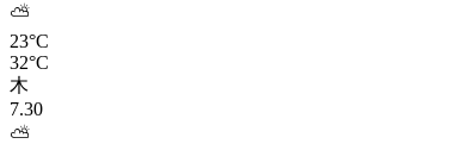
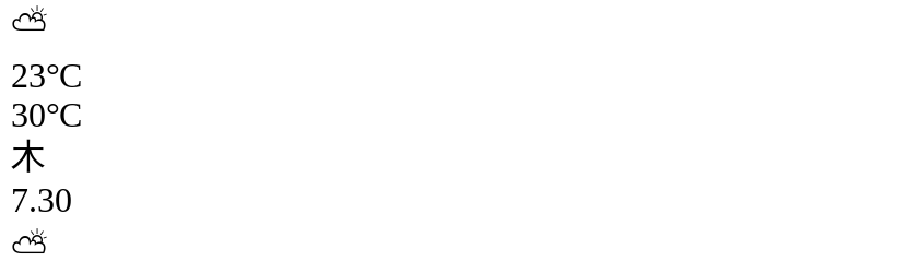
[10,52,49,72] 32°C -> [11,96,83,133] 30°C

